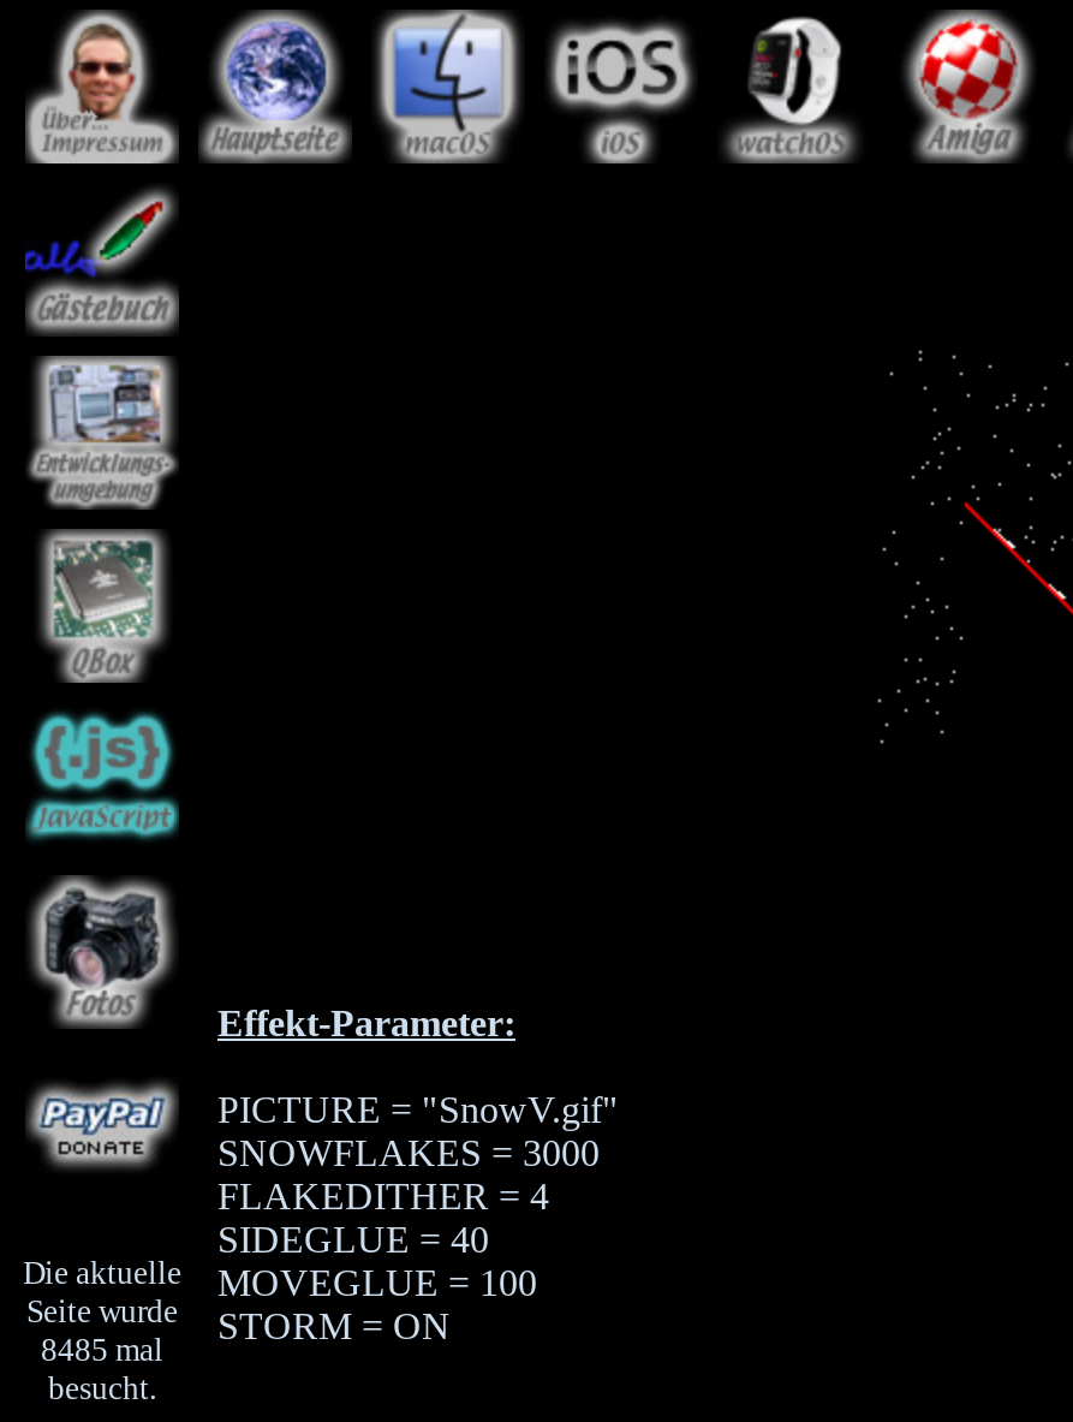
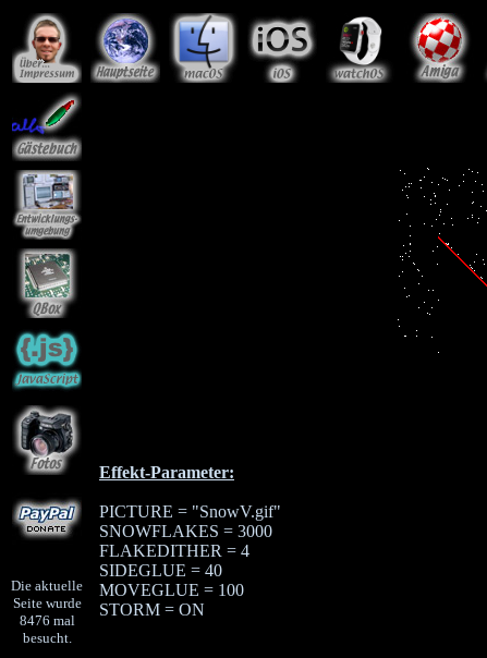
[41,1332,163,1368] 8485 mal -> [19,612,75,629] 8476 mal

